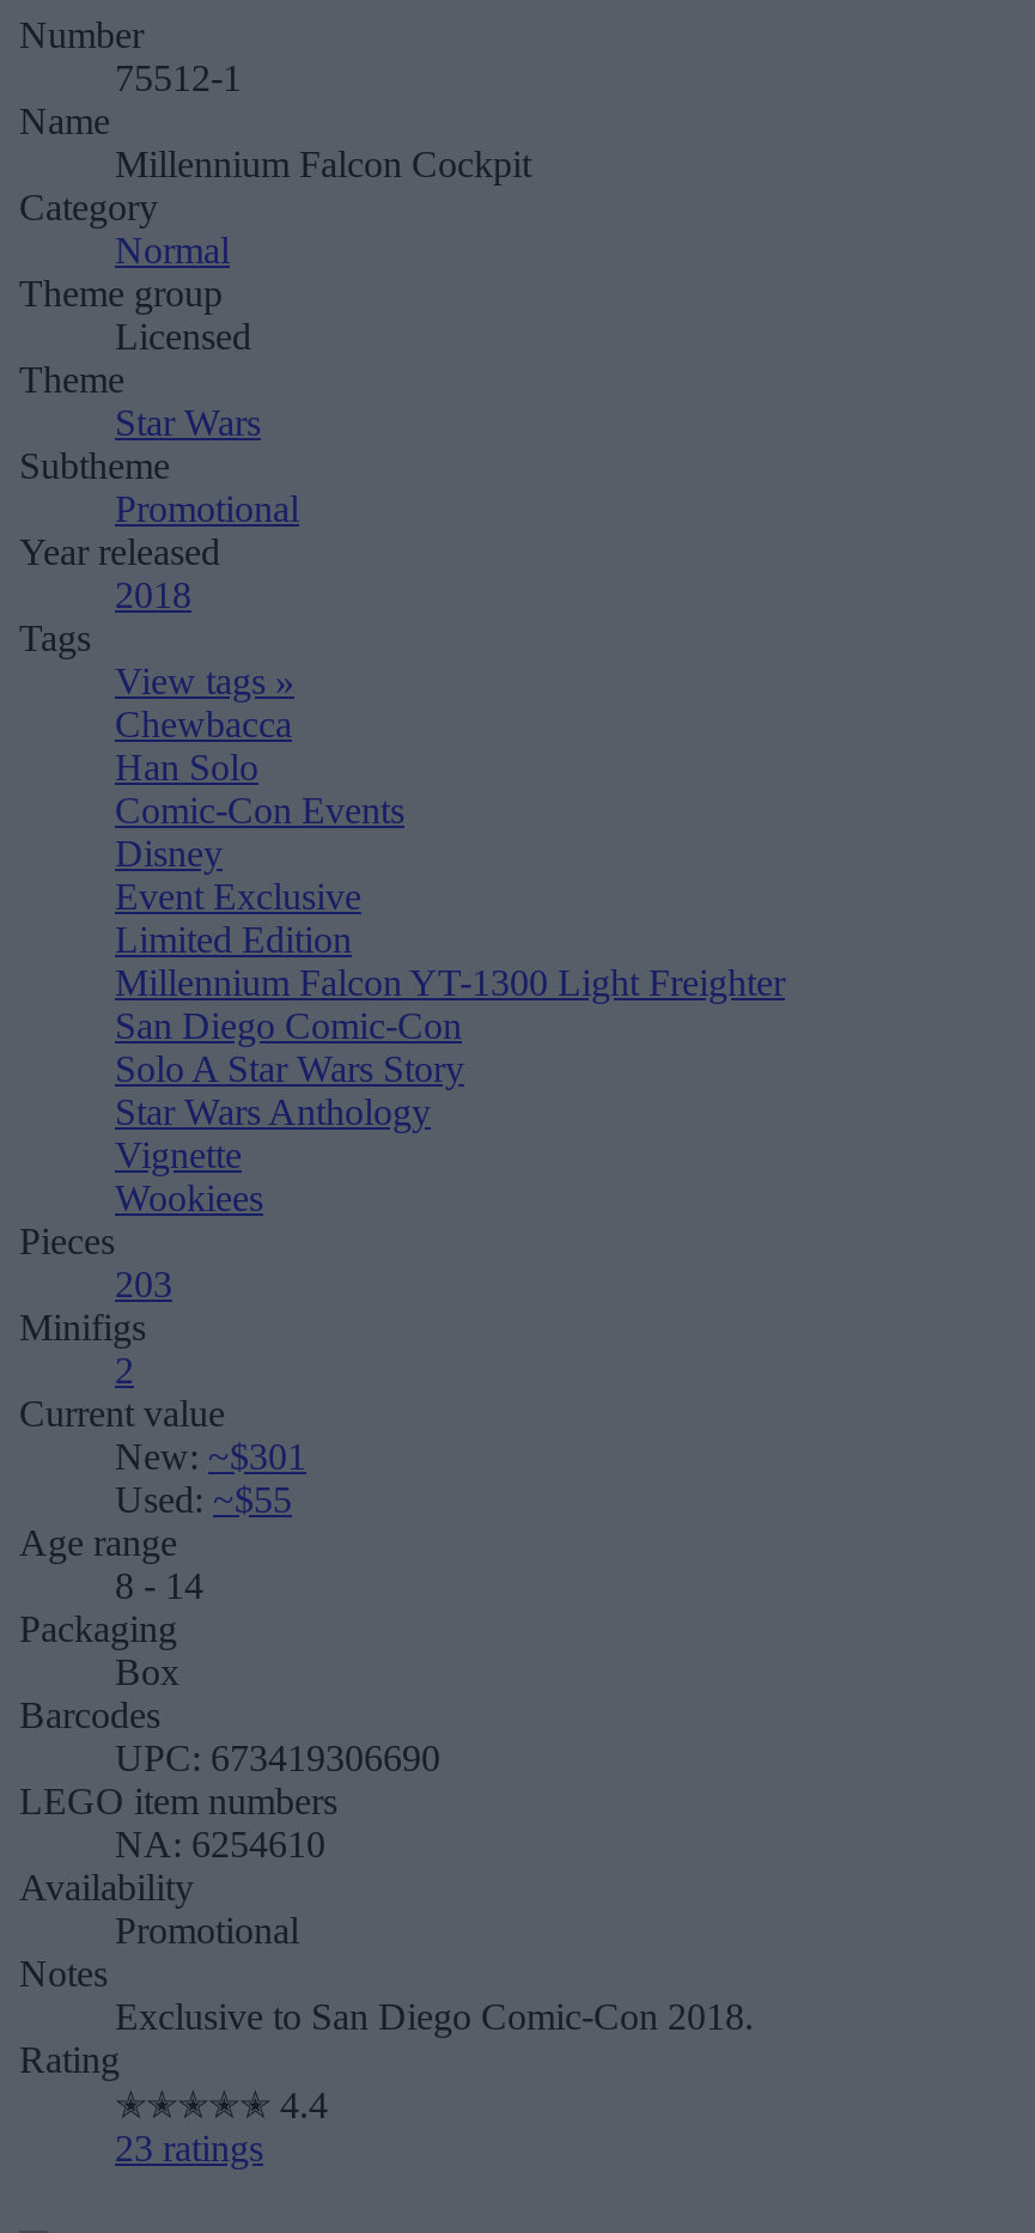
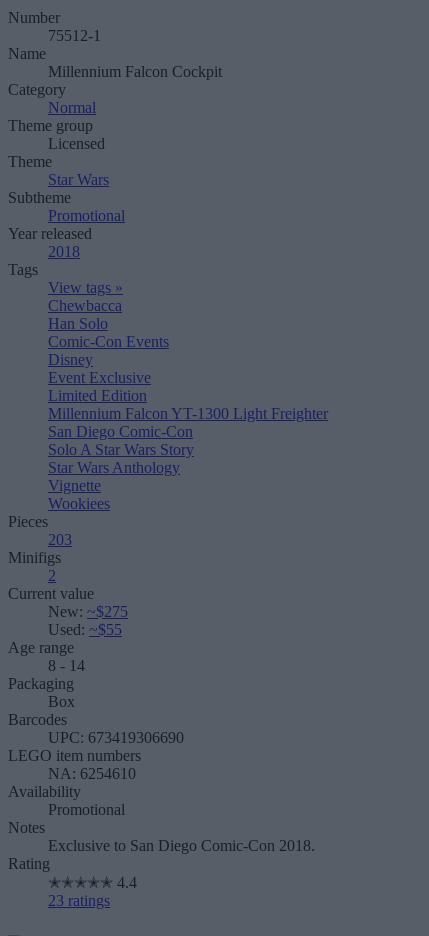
[115,1435,306,1476] New: ~$301 -> [48,603,128,620] New: ~$275

